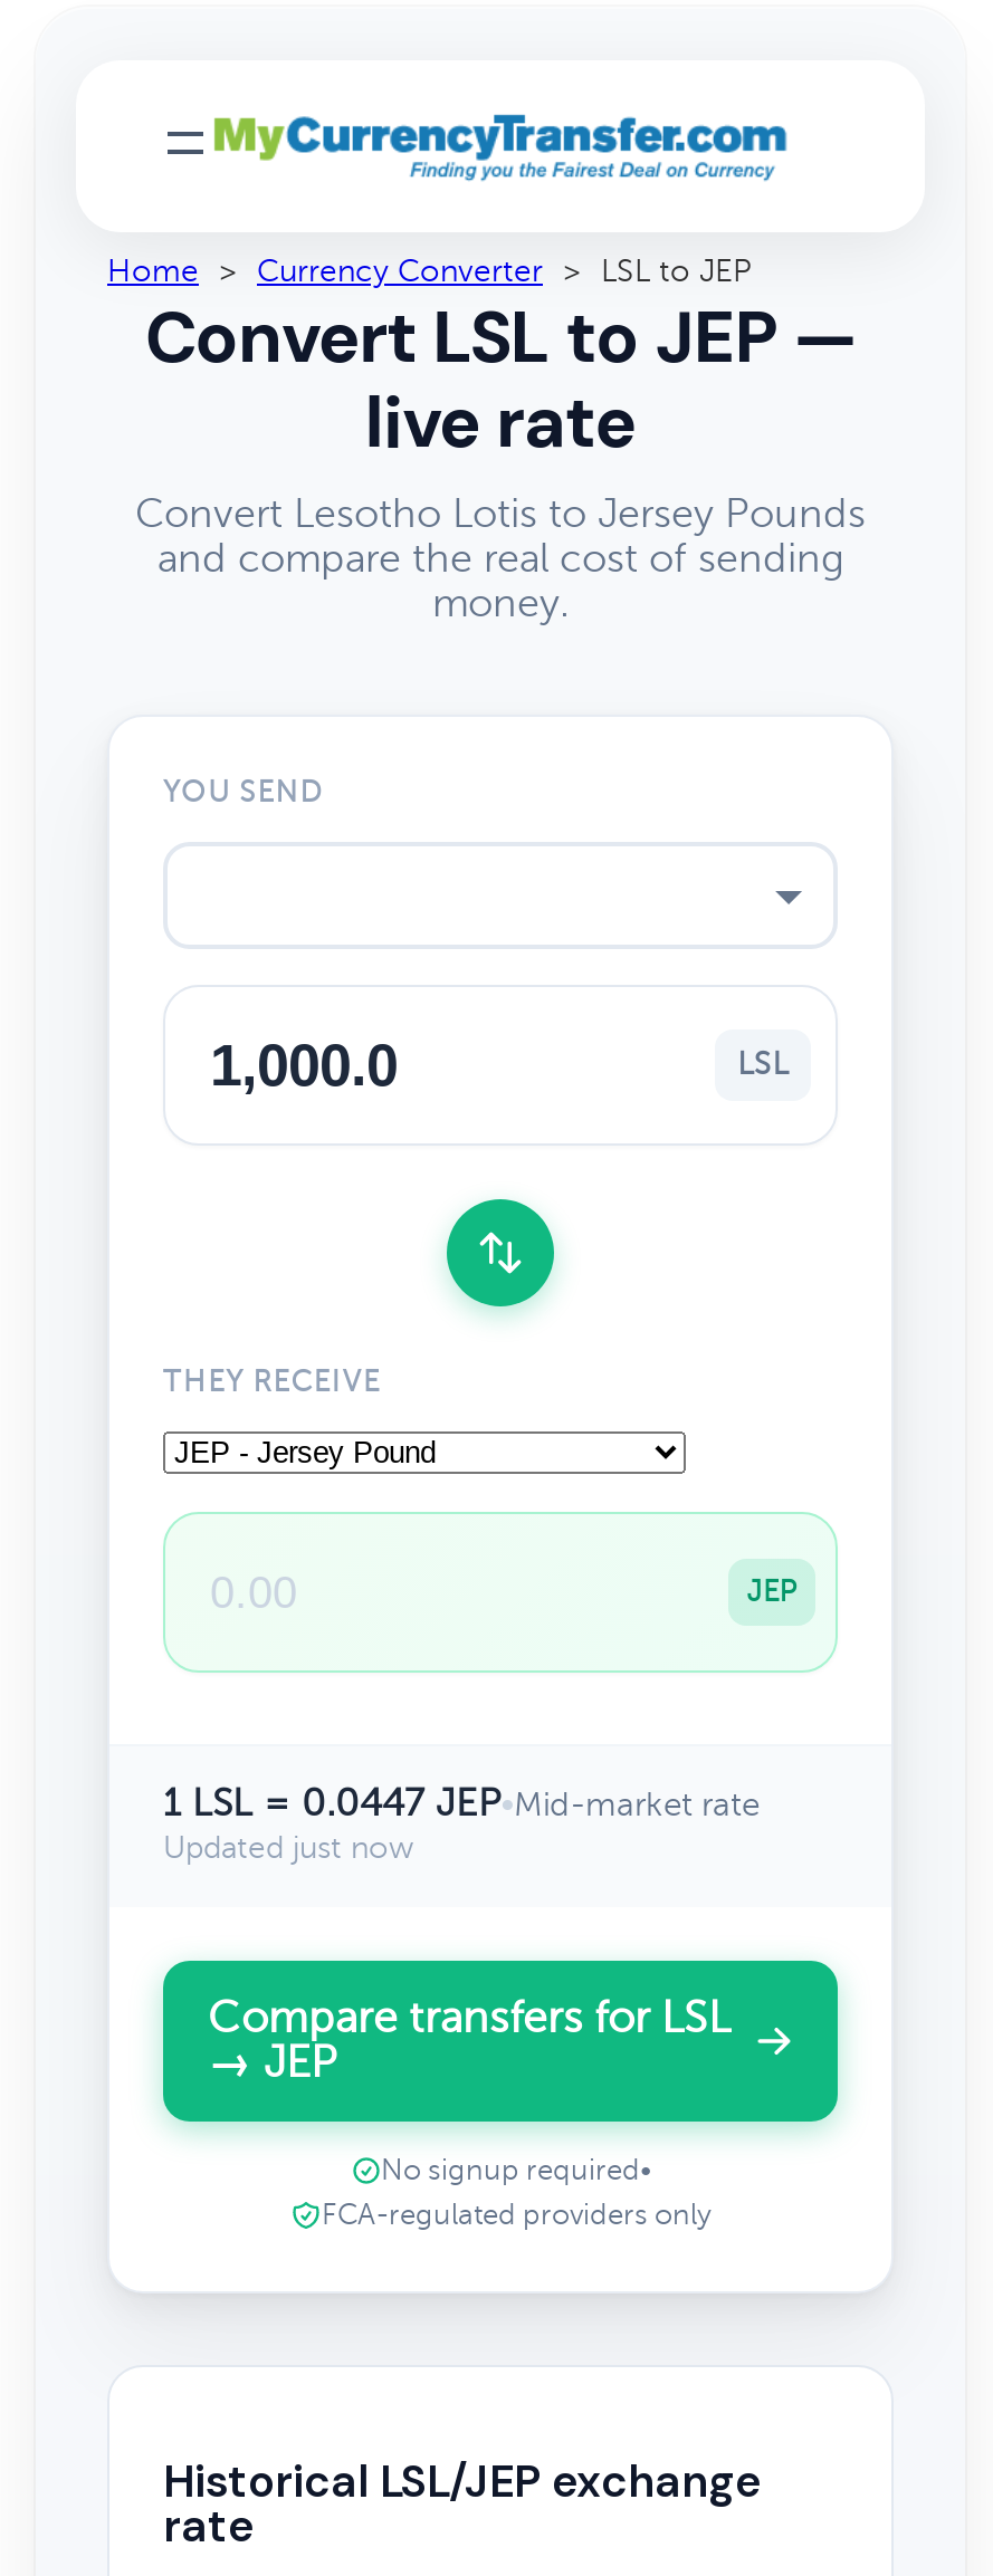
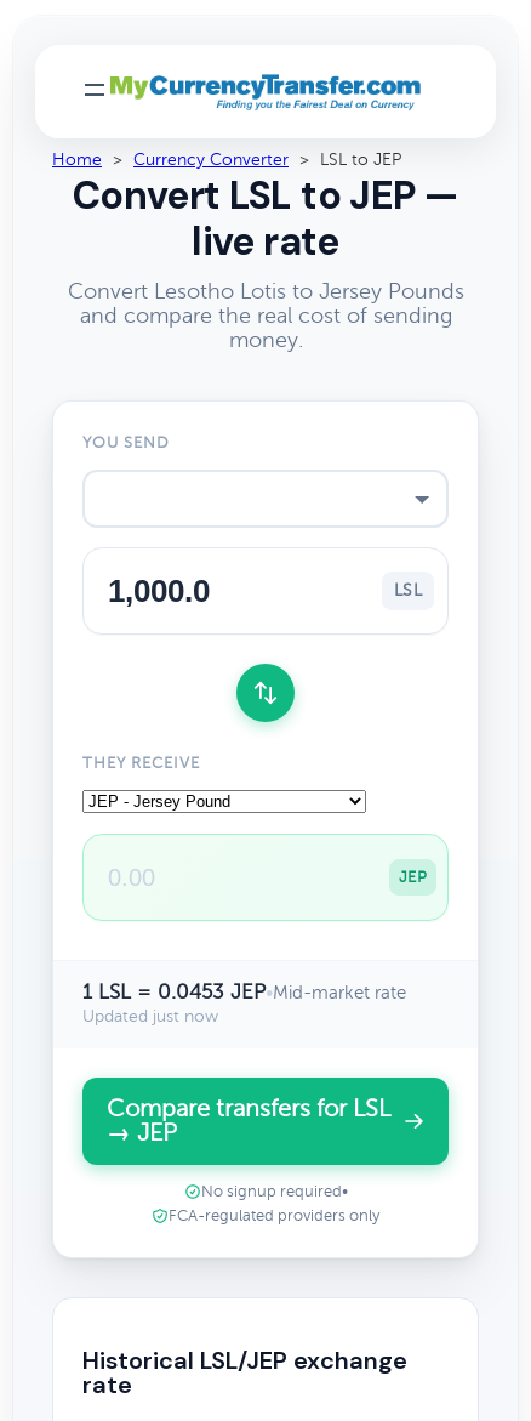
[163,1782,760,1825] 1 LSL = 0.0447 JEP • Mid-market rate -> [82,981,406,1004] 1 LSL = 0.0453 JEP • Mid-market rate

